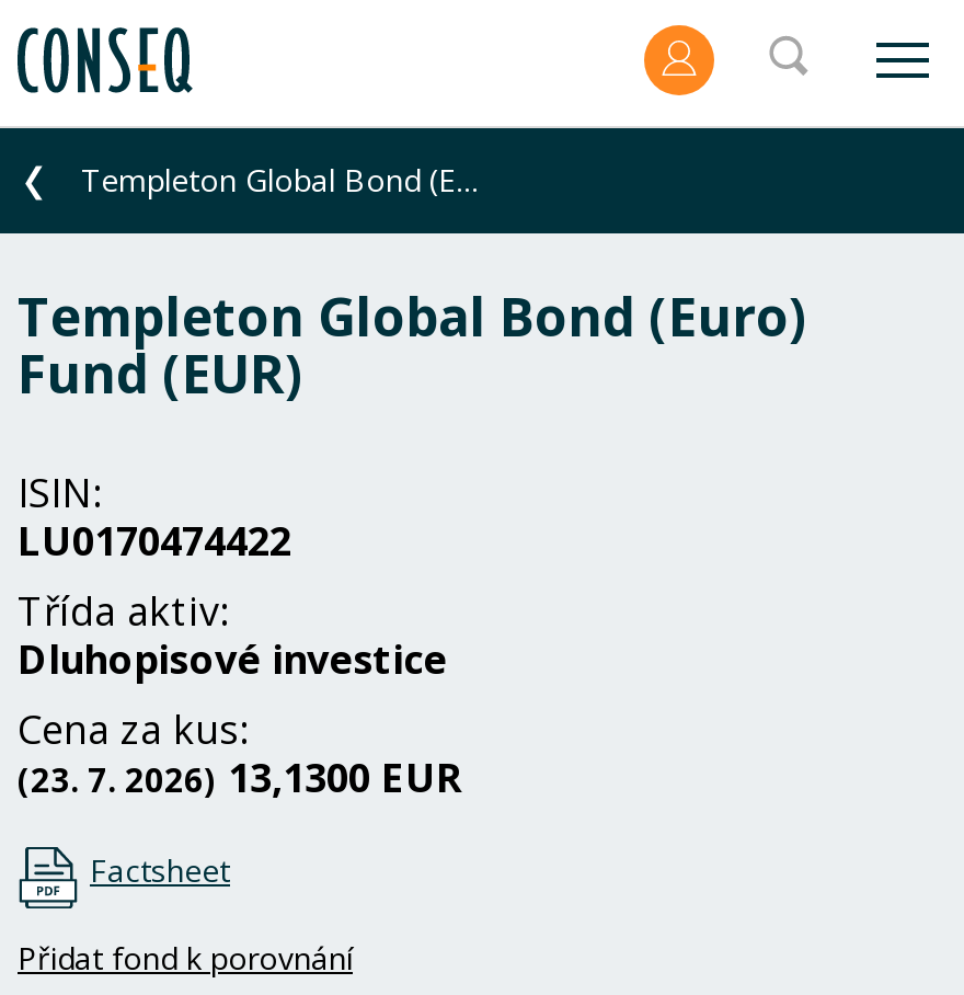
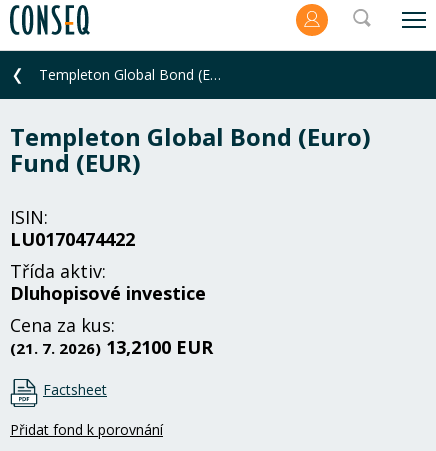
[18,751,462,803] (23. 7. 2026) 13,1300 EUR -> [10,335,213,359] (21. 7. 2026) 13,2100 EUR

